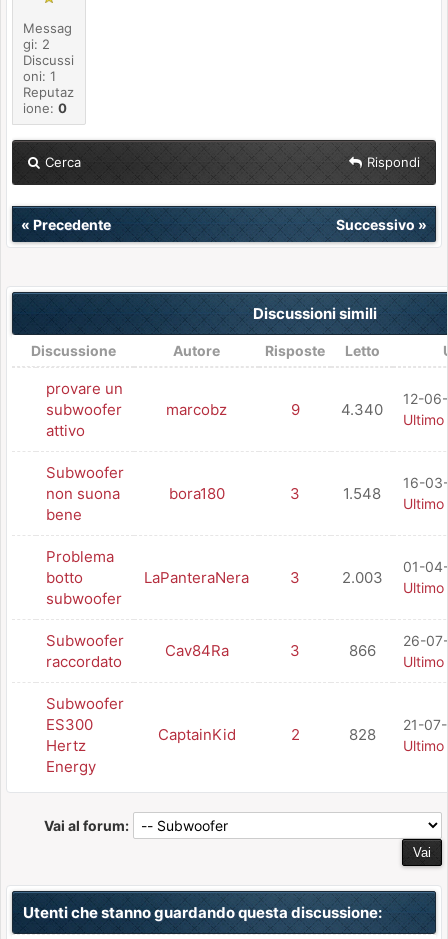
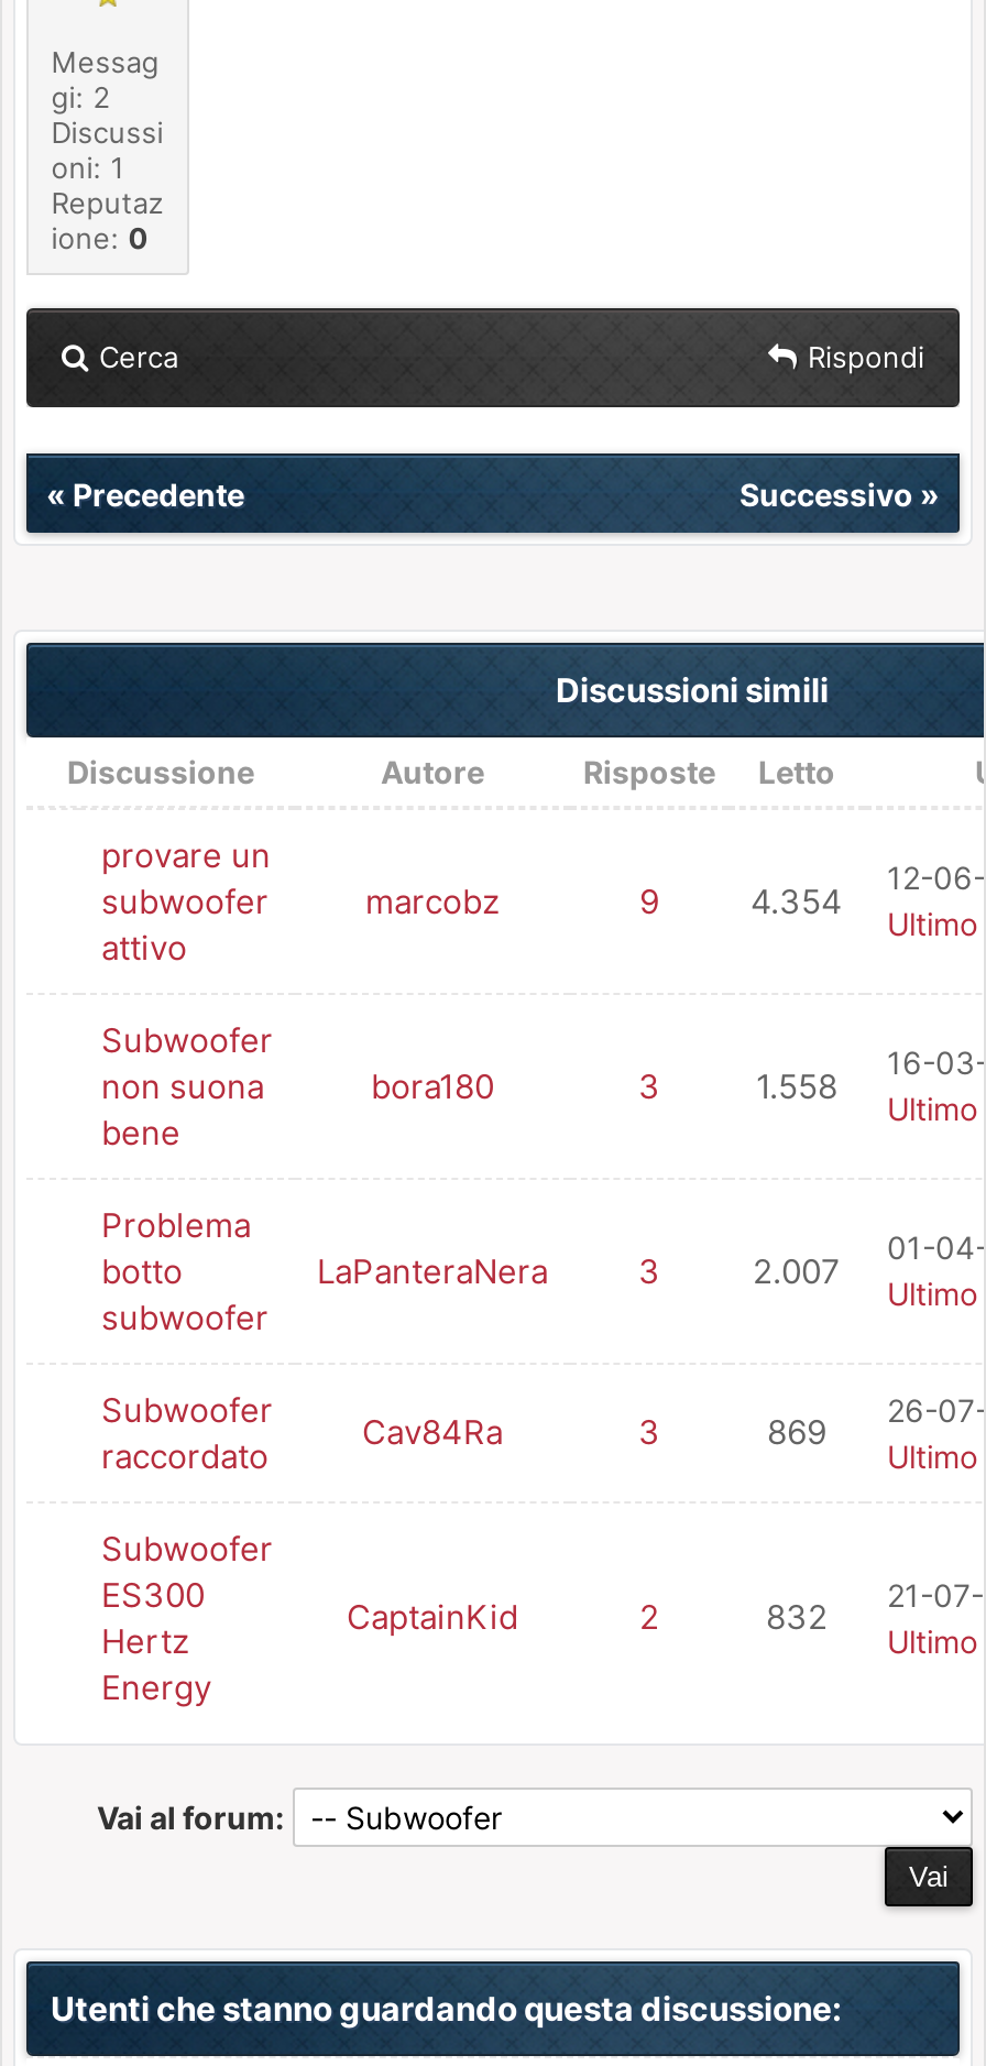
[341,400,383,419] 4.340 -> [751,881,843,922] 4.354
[343,484,381,503] 1.548 -> [756,1065,837,1107] 1.558
[341,568,382,587] 2.003 -> [753,1250,841,1292] 2.007
[348,641,375,660] 866 -> [767,1411,826,1453] 869
[348,725,375,744] 828 -> [766,1596,828,1638] 832

